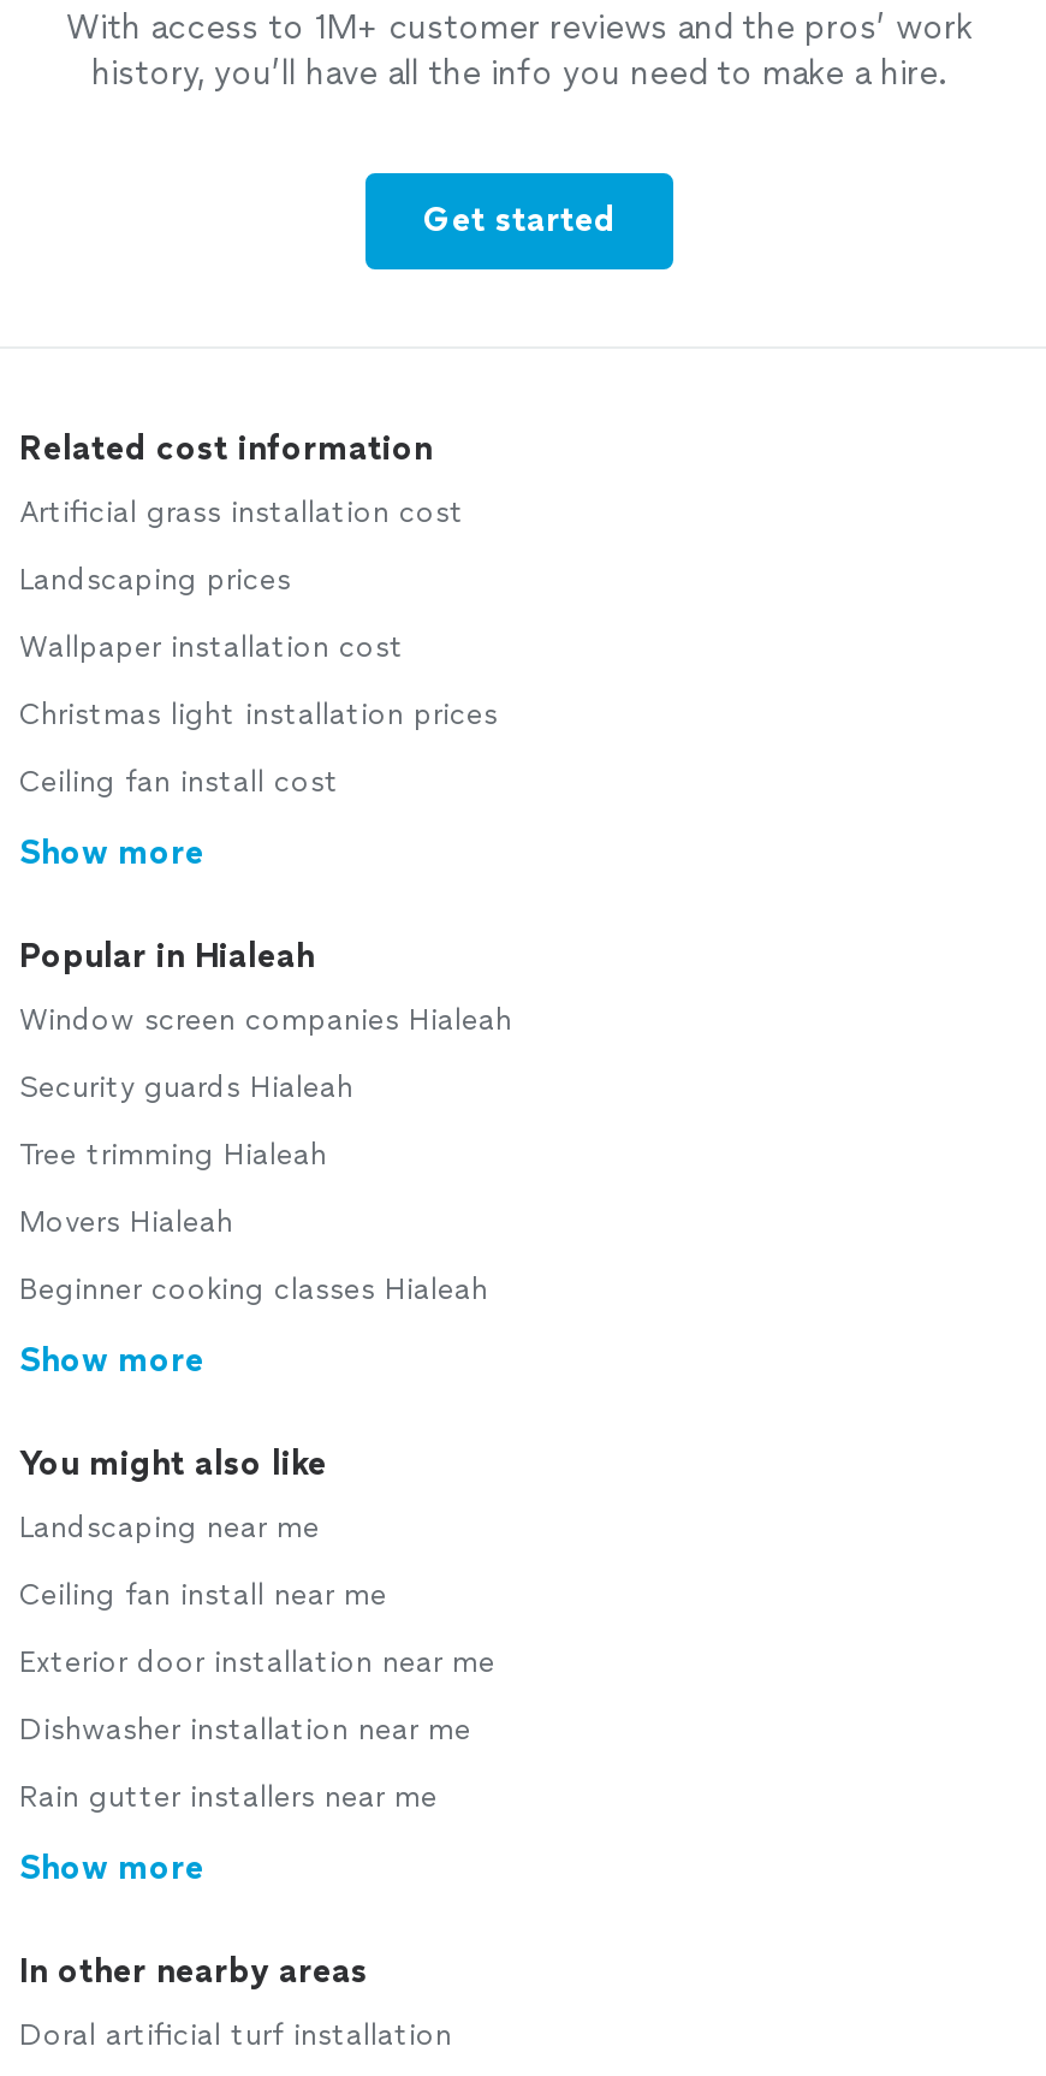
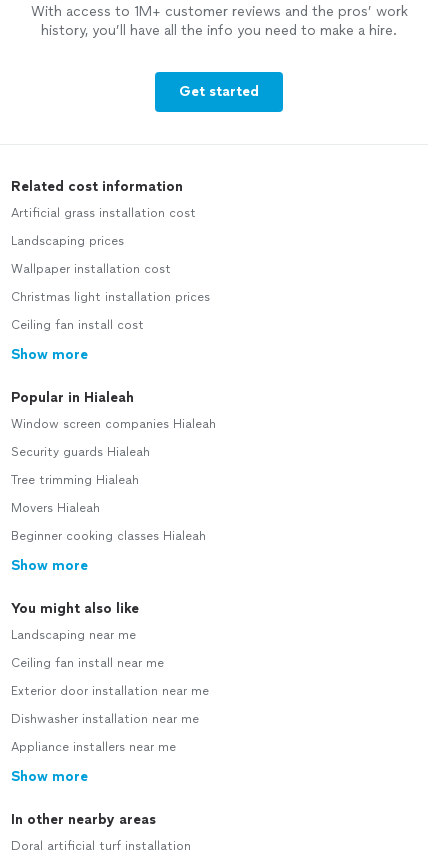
[19,1780,438,1814] Rain gutter installers near me -> [11,740,176,754] Appliance installers near me

